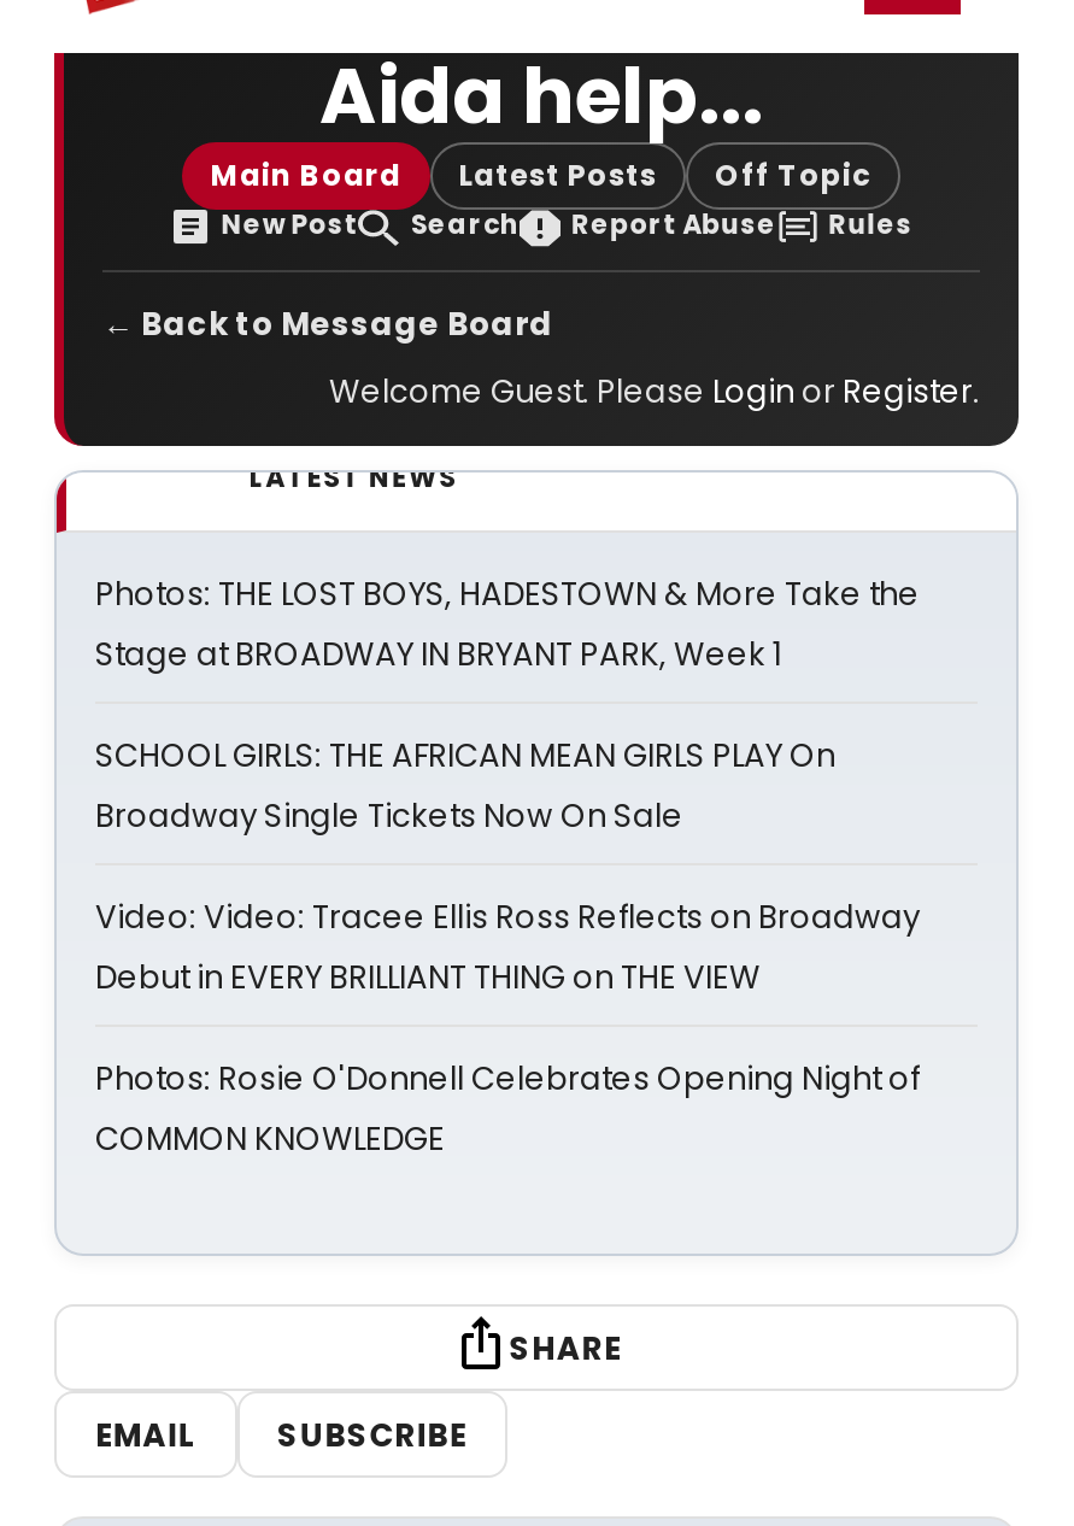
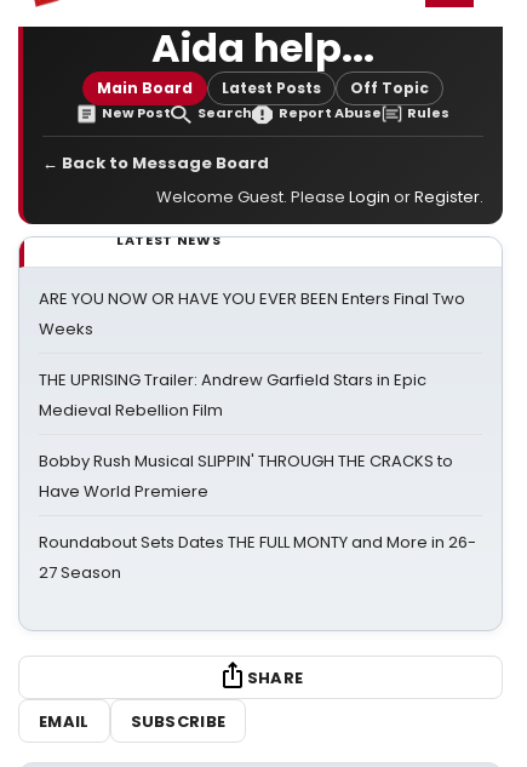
[95,571,920,677] Photos: THE LOST BOYS, HADESTOWN & More Take the | Stage at BROADWAY IN BRYANT PARK, Week 1 -> [39,287,465,340] ARE YOU NOW OR HAVE YOU EVER BEEN Enters Final Two | Weeks
[95,733,835,839] SCHOOL GIRLS: THE AFRICAN MEAN GIRLS PLAY On | Broadway Single Tickets Now On Sale -> [39,368,426,422] THE UPRISING Trailer: Andrew Garfield Stars in Epic | Medieval Rebellion Film
[95,894,920,1000] Video: Video: Tracee Ellis Ross Reflects on Broadway | Debut in EVERY BRILLIANT THING on THE VIEW -> [39,450,453,503] Bobby Rush Musical SLIPPIN' THROUGH THE CRACKS to | Have World Premiere
[95,1056,920,1162] Photos: Rosie O'Donnell Celebrates Opening Night of | COMMON KNOWLEDGE -> [39,531,476,584] Roundabout Sets Dates THE FULL MONTY and More in 26- | 27 Season

